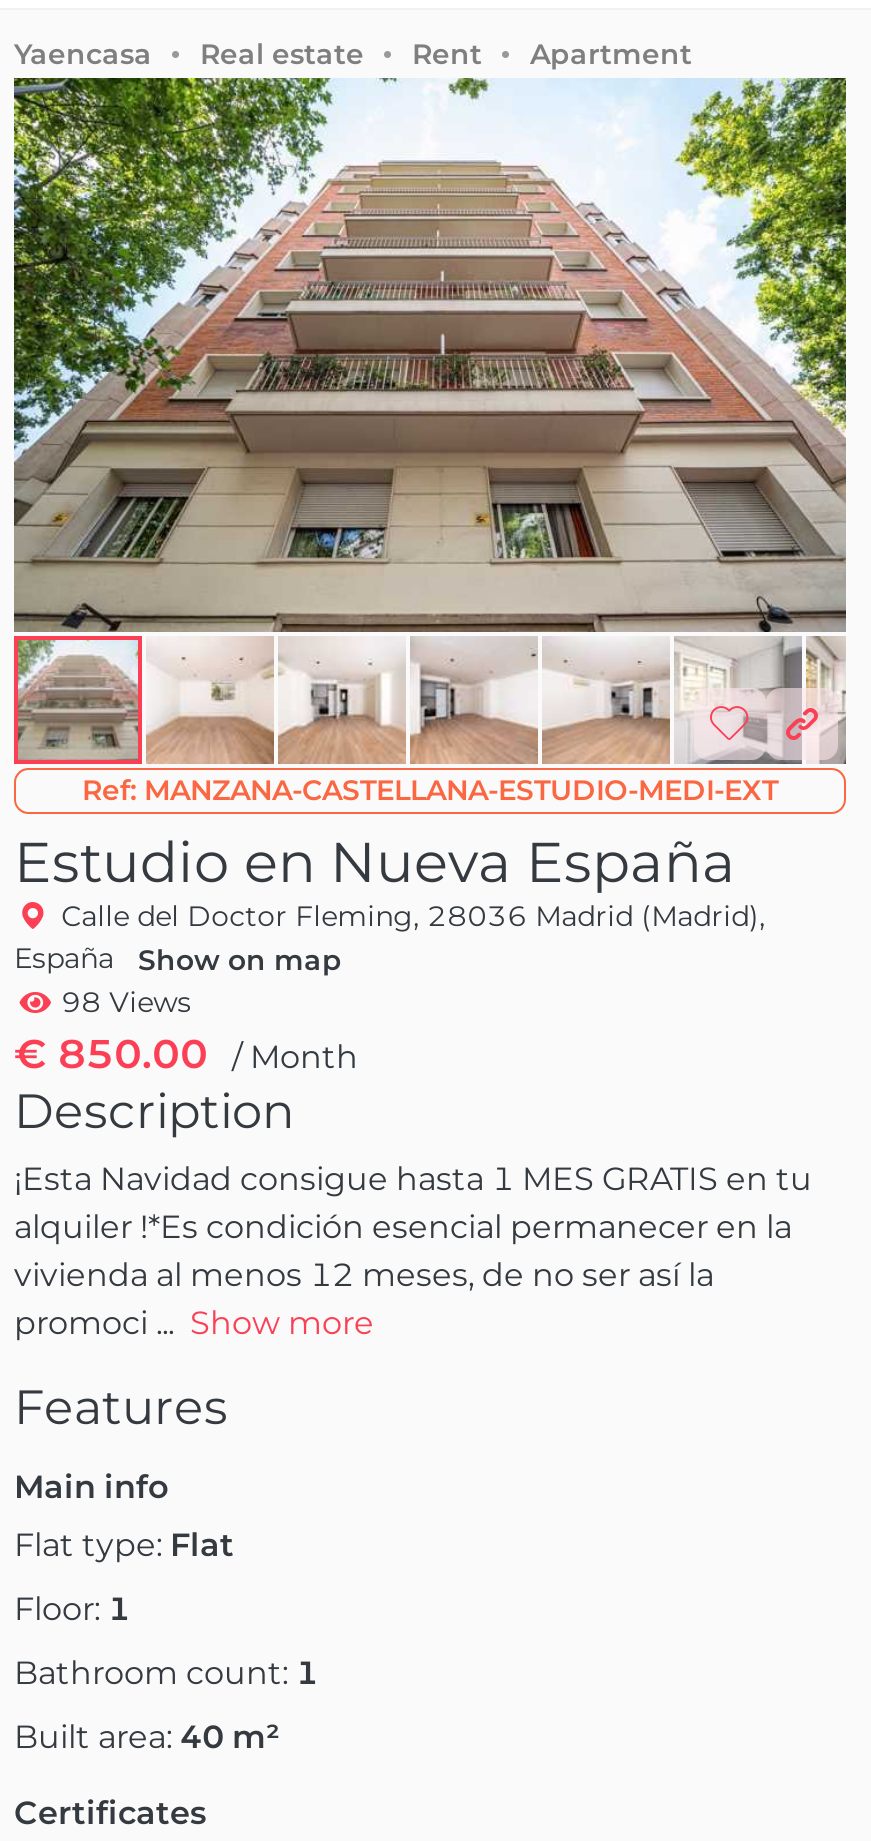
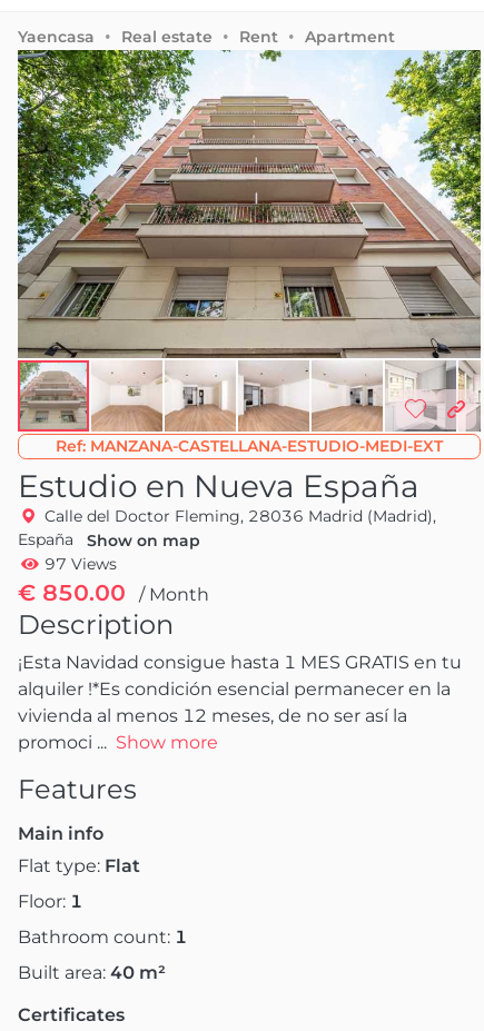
[61,984,191,1020] 98 Views -> [44,554,116,574] 97 Views

